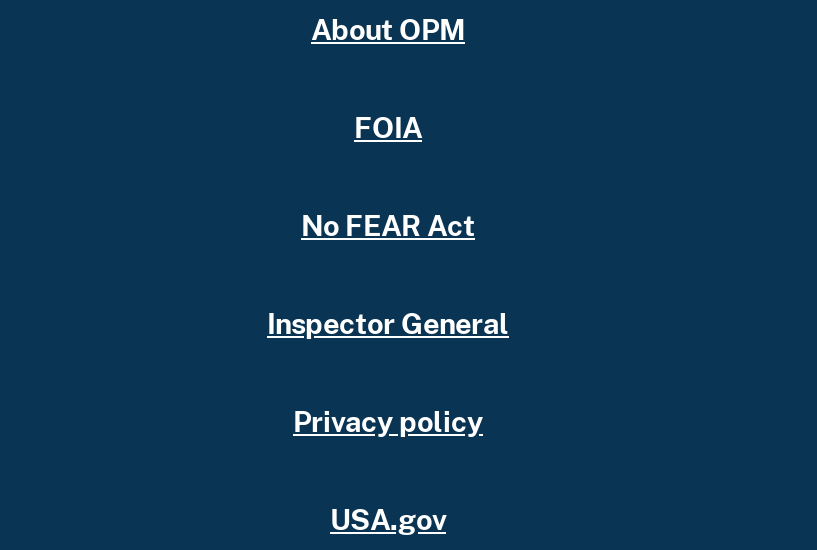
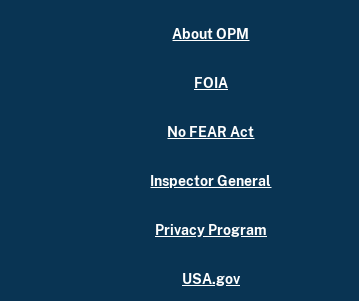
[293,404,483,438] Privacy policy -> [155,221,267,238] Privacy Program

